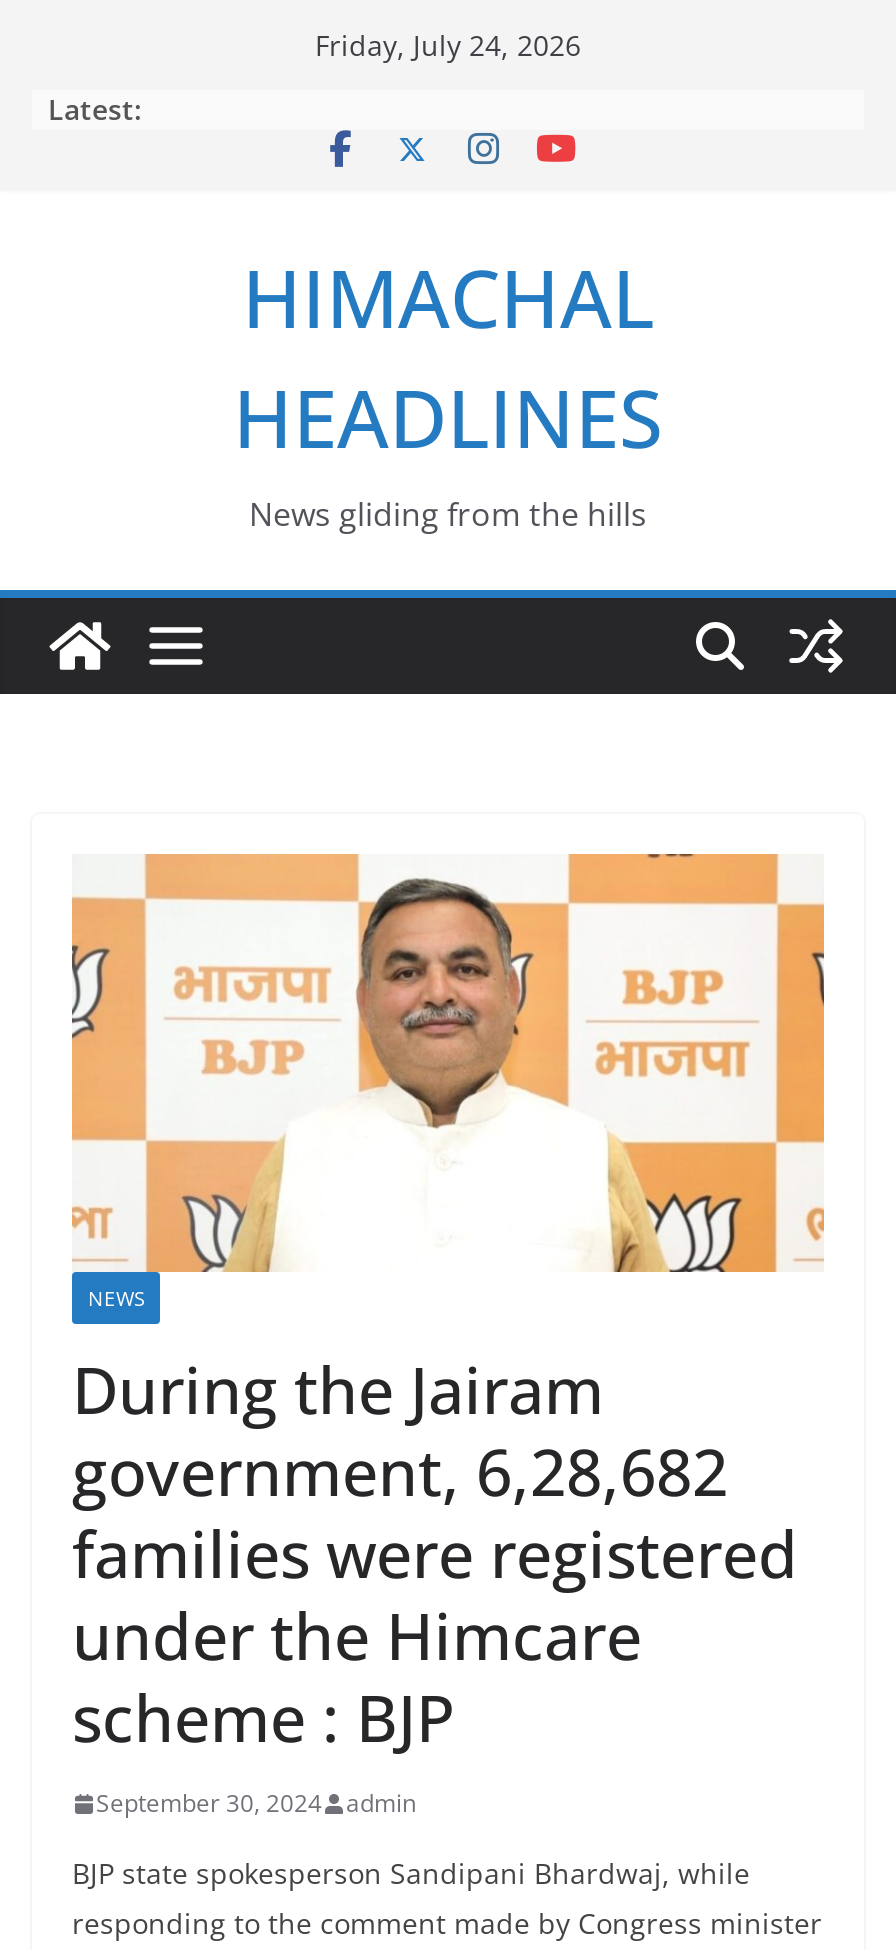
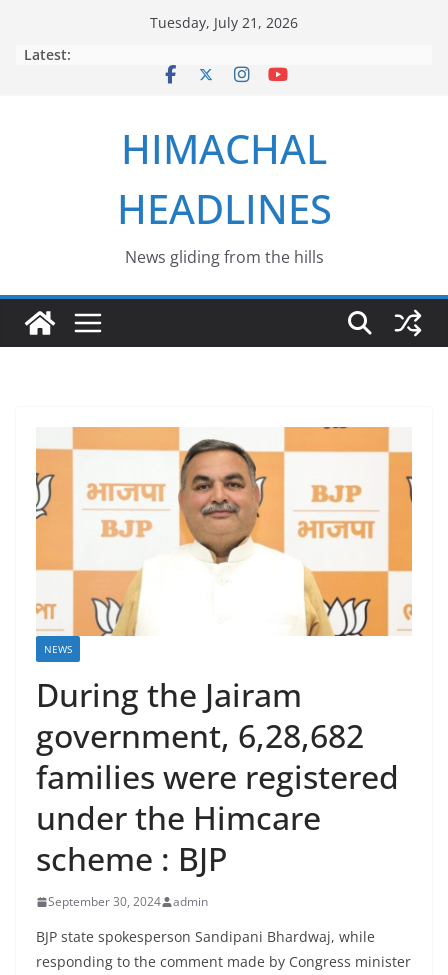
[315,26,581,64] Friday, July 24, 2026 -> [150,13,298,32] Tuesday, July 21, 2026

